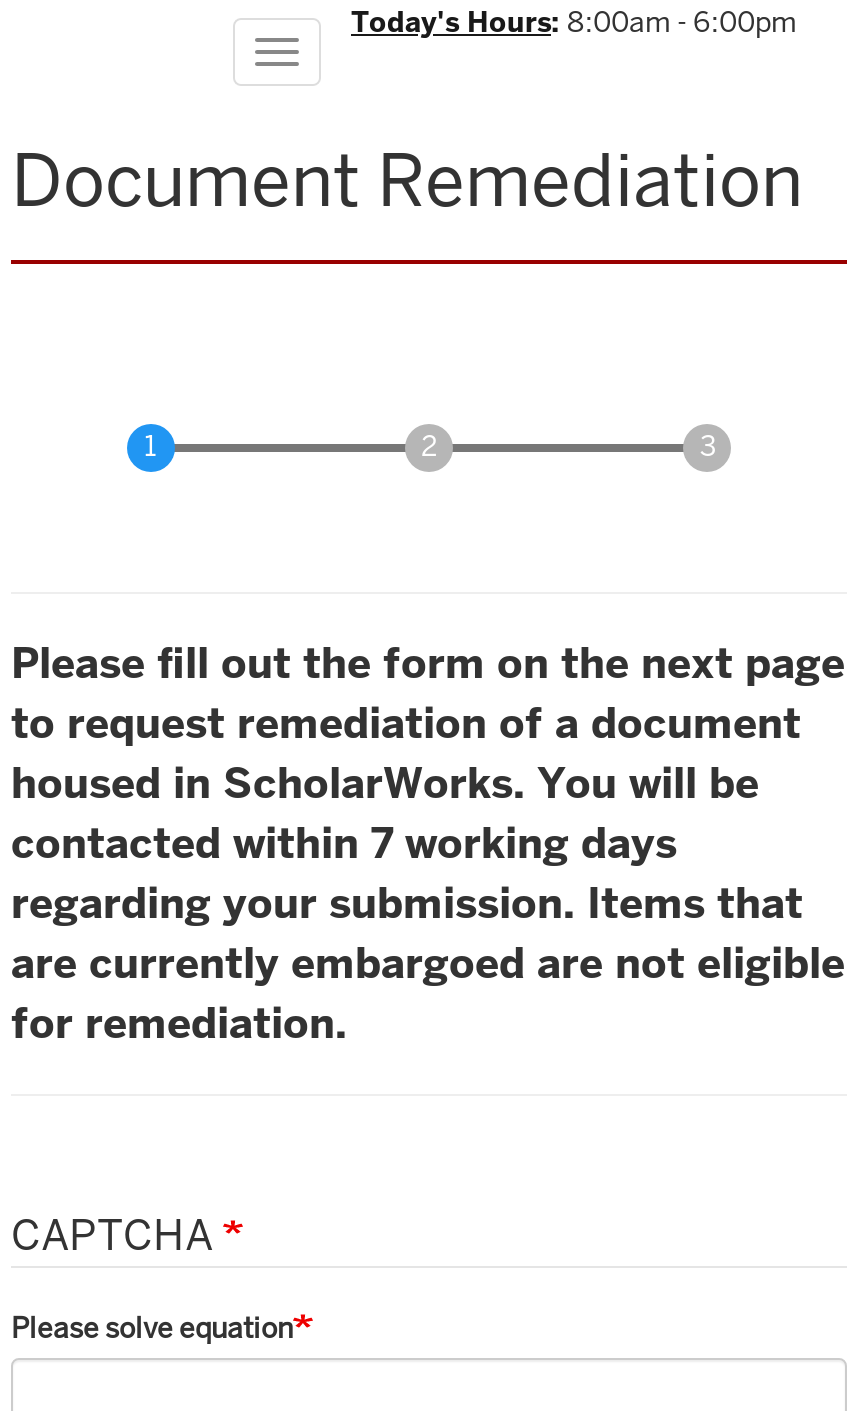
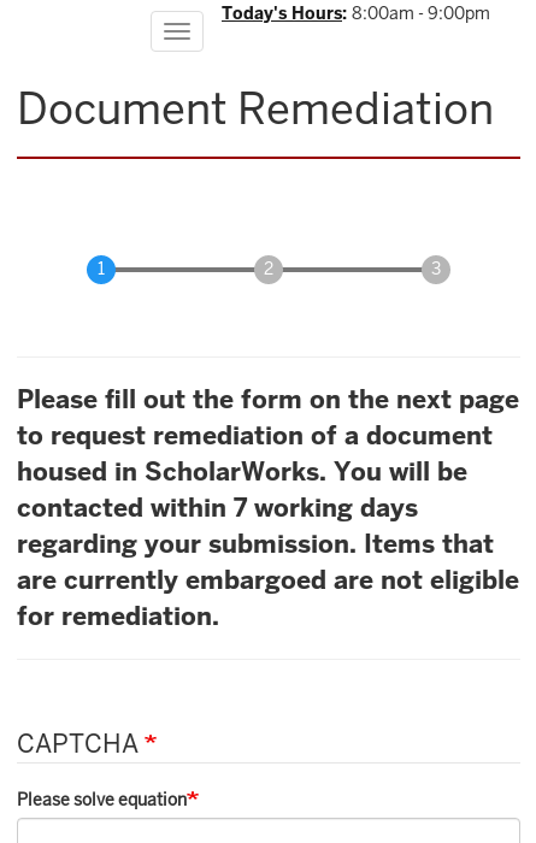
[351,4,797,40] Today's Hours: 8:00am - 6:00pm -> [222,2,490,24] Today's Hours: 8:00am - 9:00pm

